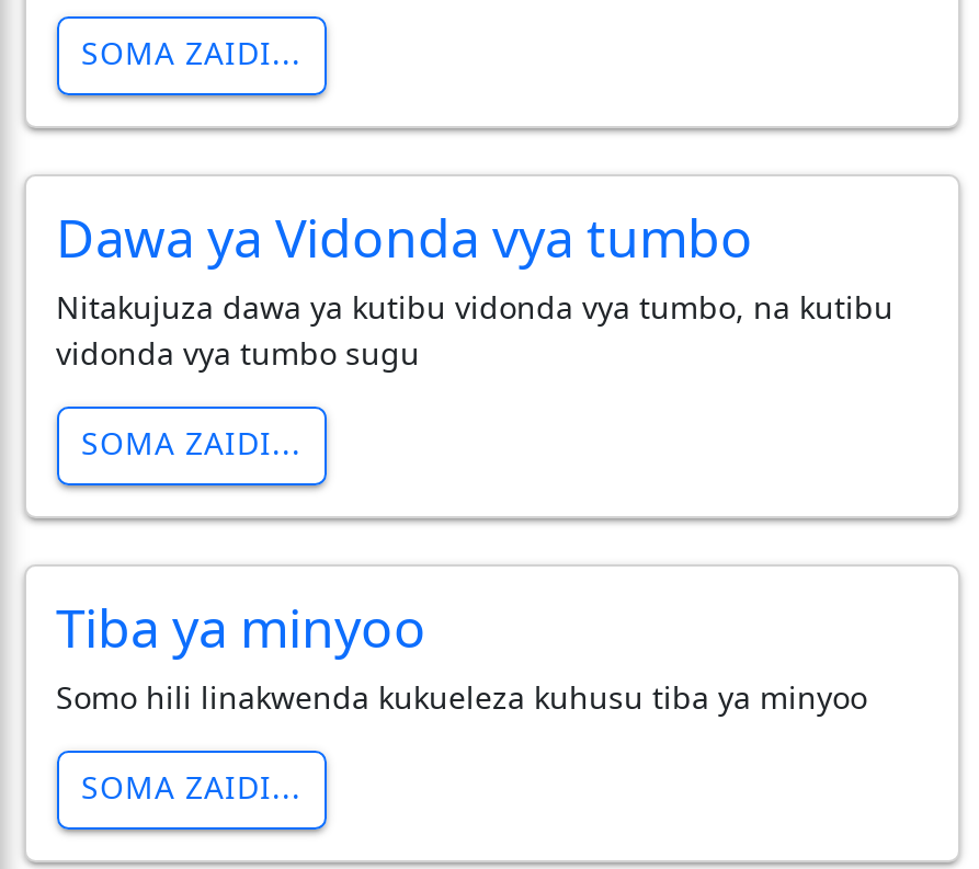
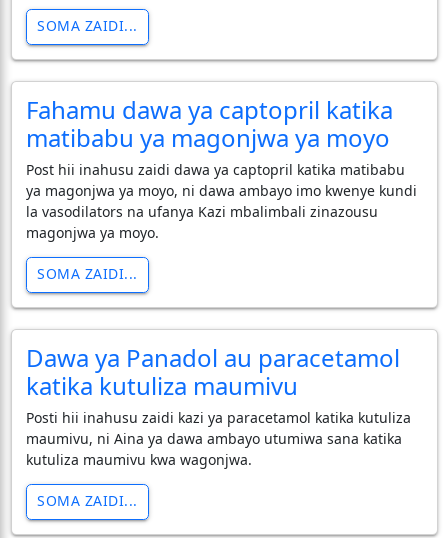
[56,200,893,373] Dawa ya Vidonda vya tumbo | Nitakujuza dawa ya kutibu vidonda vya tumbo, na kutibu | vidonda vya tumbo sugu -> [25,93,416,242] Fahamu dawa ya captopril katika | matibabu ya magonjwa ya moyo | Post hii inahusu zaidi dawa ya captopril katika matibabu | ya magonjwa ya moyo, ni dawa ambayo imo kwenye kundi | la vasodilators na ufanya Kazi mbalimbali zinazousu | magonjwa ya moyo.
[56,590,867,717] Tiba ya minyoo | Somo hili linakwenda kukueleza kuhusu tiba ya minyoo -> [25,341,410,469] Dawa ya Panadol au paracetamol | katika kutuliza maumivu | Posti hii inahusu zaidi kazi ya paracetamol katika kutuliza | maumivu, ni Aina ya dawa ambayo utumiwa sana katika | kutuliza maumivu kwa wagonjwa.

